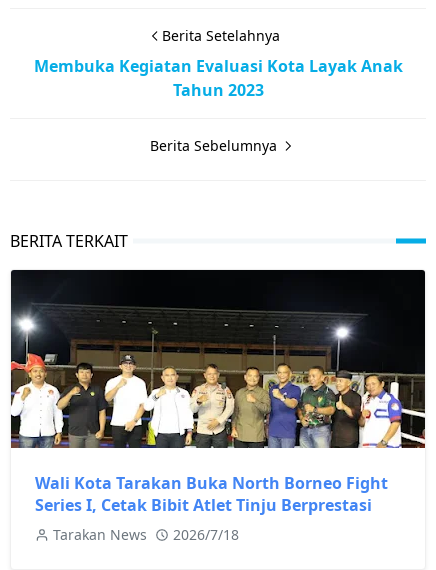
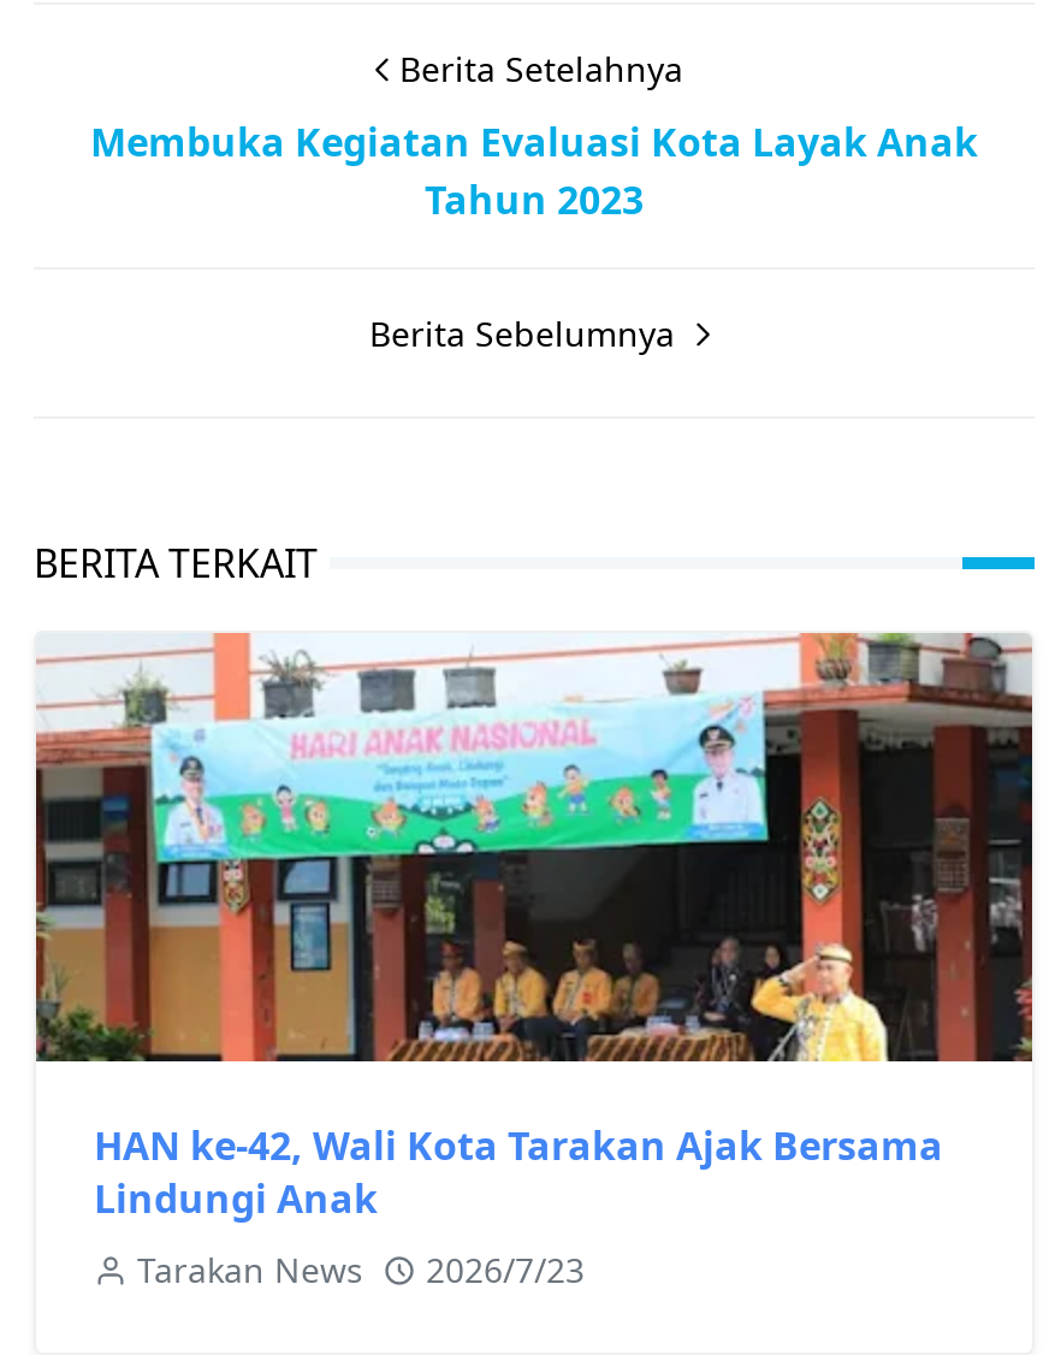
[10,269,426,516] [image] | Wali Kota Tarakan Buka North Borneo Fight | Series I, Cetak Bibit Atlet Tinju Berprestasi -> [34,631,1035,1224] [image] | HAN ke-42, Wali Kota Tarakan Ajak Bersama | Lindungi Anak
[53,525,239,544] Tarakan News 2026/7/18 -> [137,1246,585,1292] Tarakan News 2026/7/23

